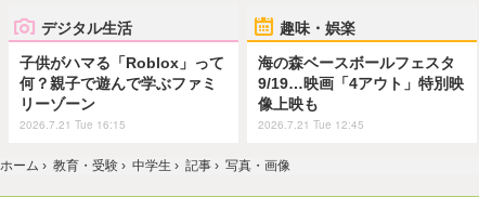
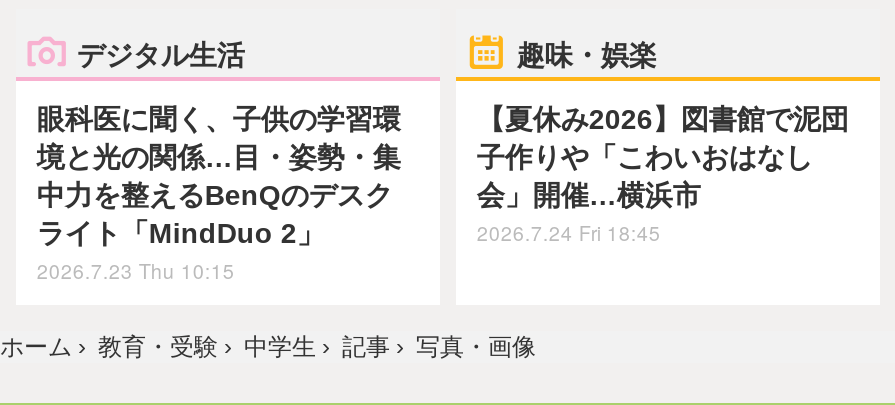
[20,54,225,132] 子供がハマる「Roblox」って | 何？親子で遊んで学ぶファミ | リーゾーン | 2026.7.21 Tue 16:15 -> [37,103,401,285] 眼科医に聞く、子供の学習環 | 境と光の関係…目・姿勢・集 | 中力を整えるBenQのデスク | ライト「MindDuo 2」 | 2026.7.23 Thu 10:15
[258,54,464,132] 海の森ベースボールフェスタ | 9/19…映画「4アウト」特別映 | 像上映も | 2026.7.21 Tue 12:45 -> [477,103,849,247] 【夏休み2026】図書館で泥団 | 子作りや「こわいおはなし | 会」開催…横浜市 | 2026.7.24 Fri 18:45

